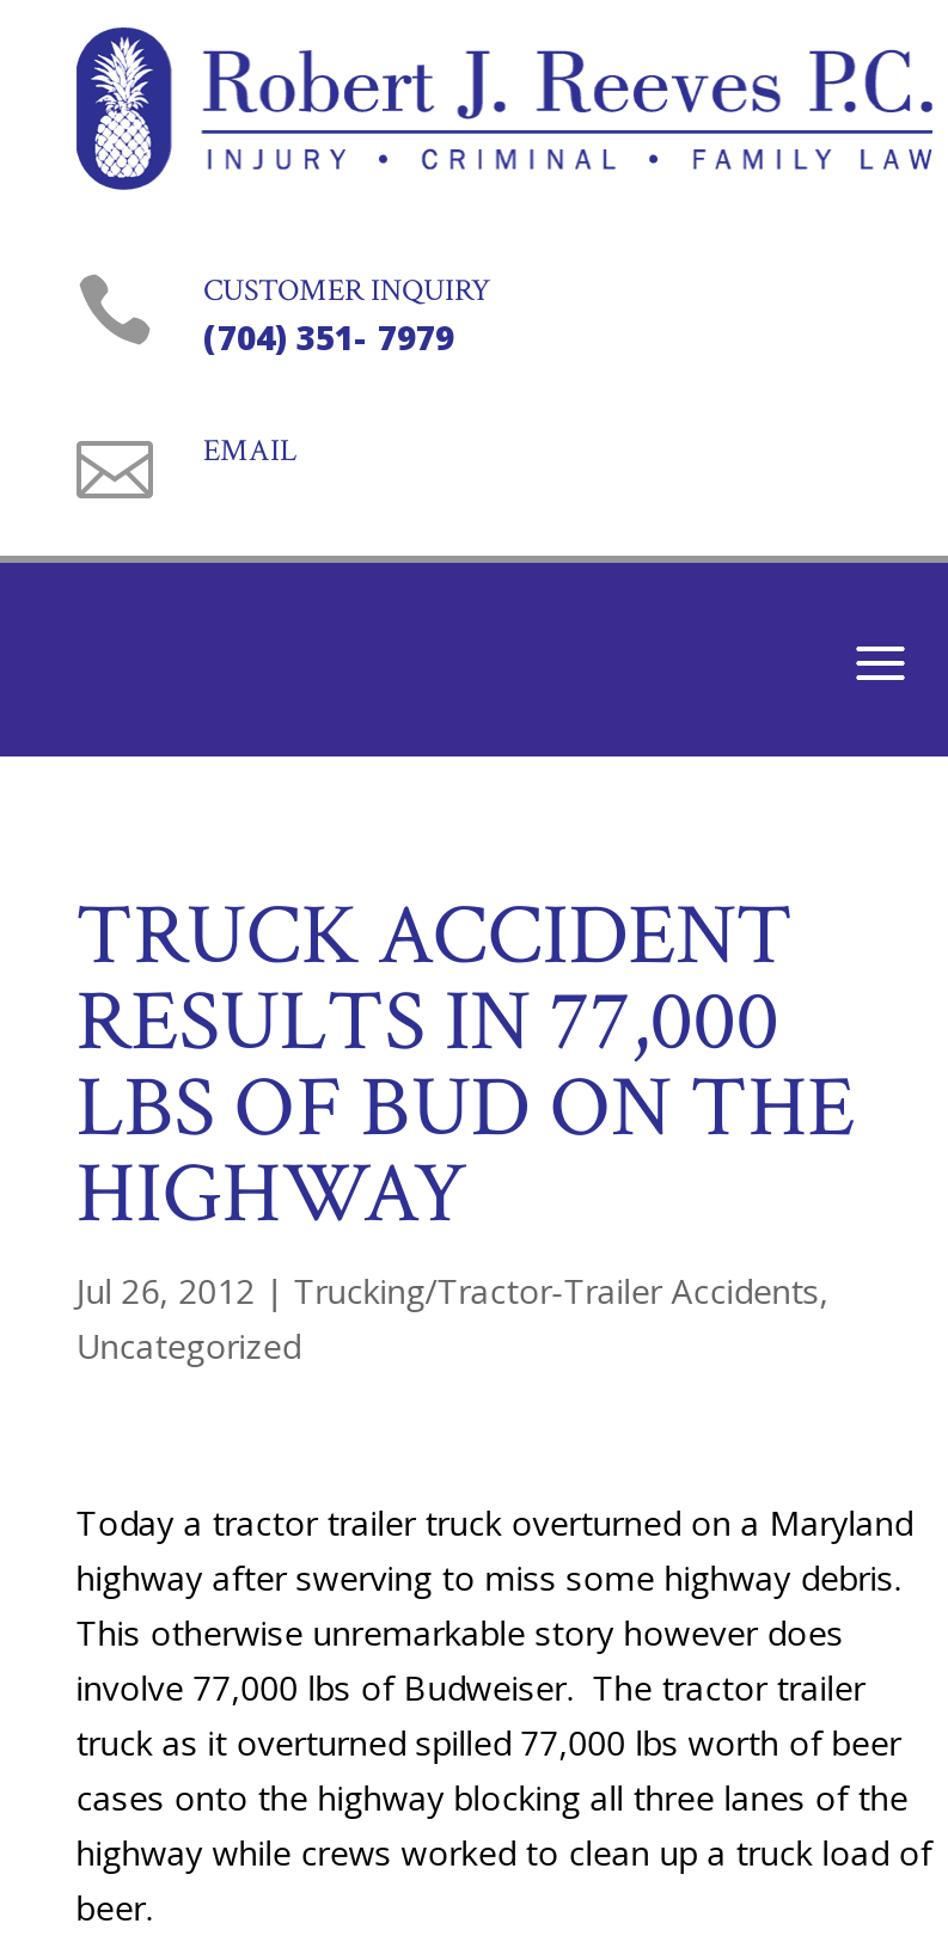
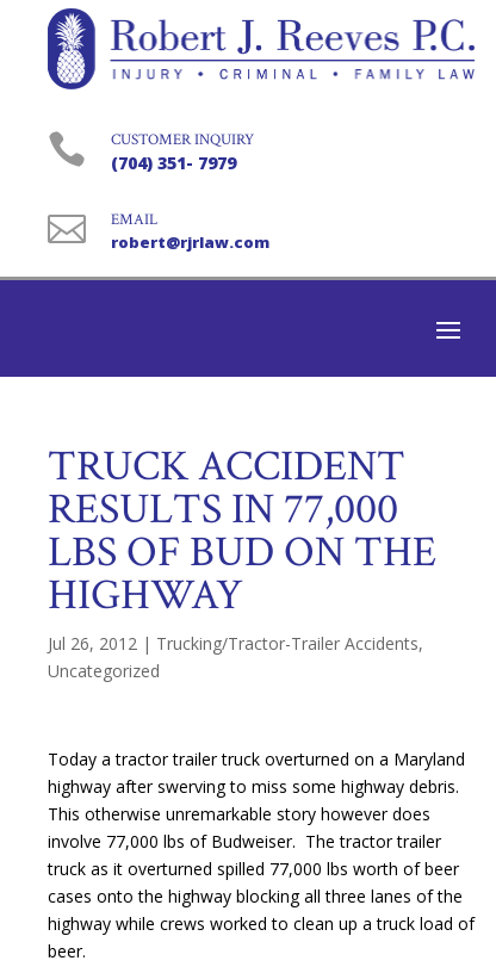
none -> [111,231,269,253] robert@rjrlaw.com

